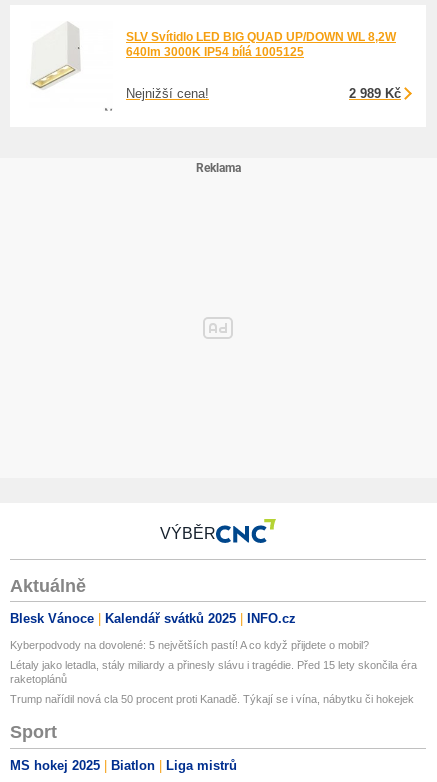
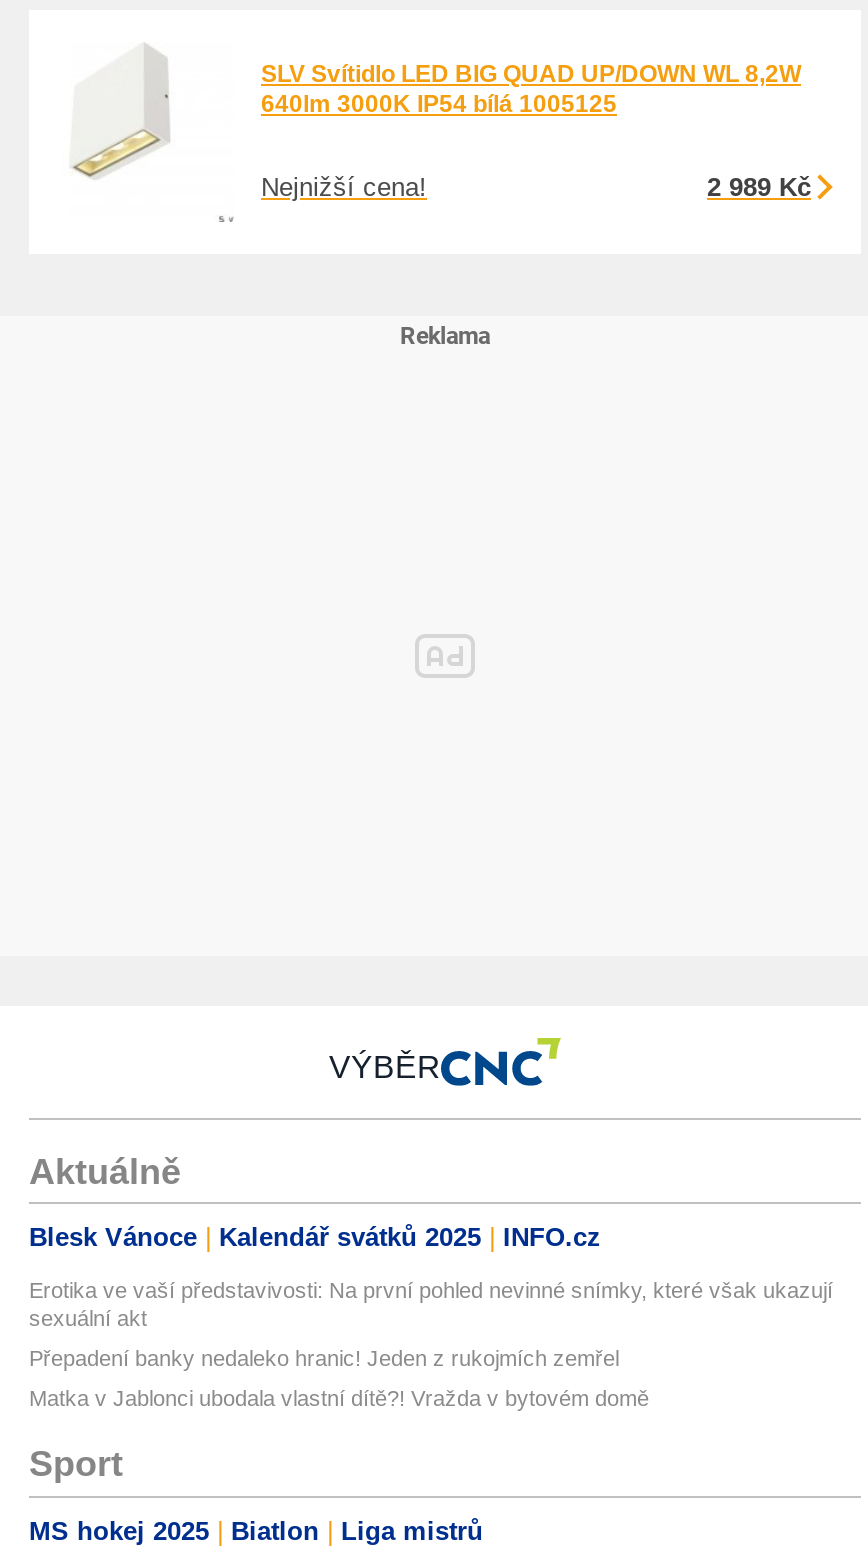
[10,639,369,651] Kyberpodvody na dovolené: 5 největších pastí! A co když přijdete o mobil? -> [29,1279,833,1331] Erotika ve vaší představivosti: Na první pohled nevinné snímky, které však ukazují | sexuální akt
[10,659,417,685] Létaly jako letadla, stály miliardy a přinesly slávu i tragédie. Před 15 lety skončila éra | raketoplánů -> [29,1347,619,1371] Přepadení banky nedaleko hranic! Jeden z rukojmích zemřel
[10,693,414,705] Trump nařídil nová cla 50 procent proti Kanadě. Týkají se i vína, nábytku či hokejek -> [29,1387,649,1411] Matka v Jablonci ubodala vlastní dítě?! Vražda v bytovém domě

